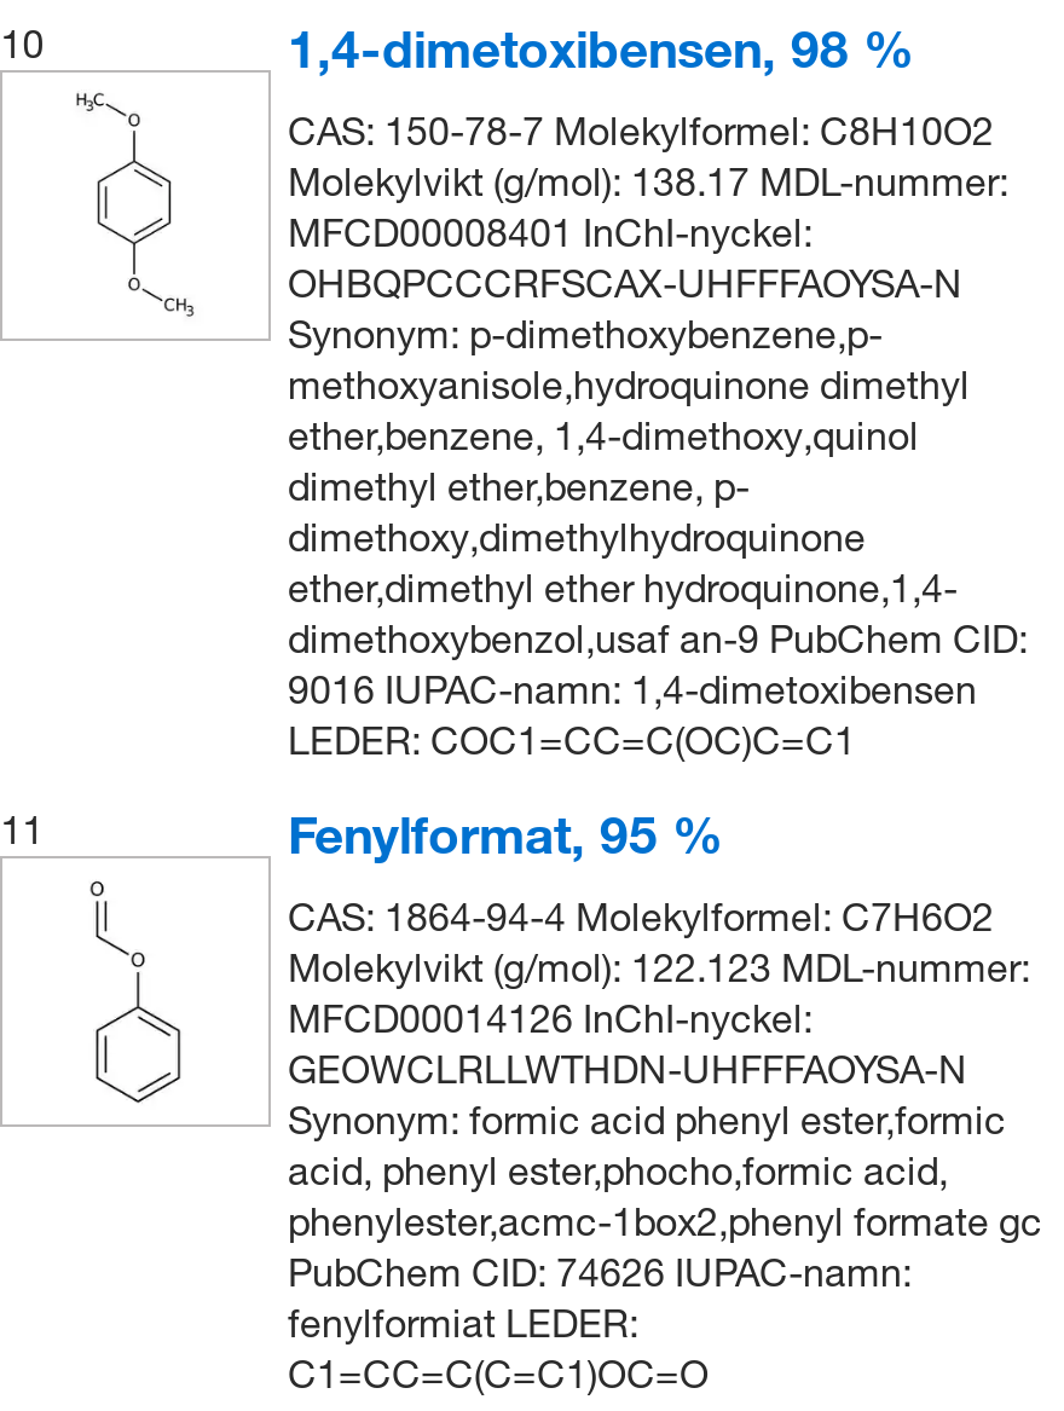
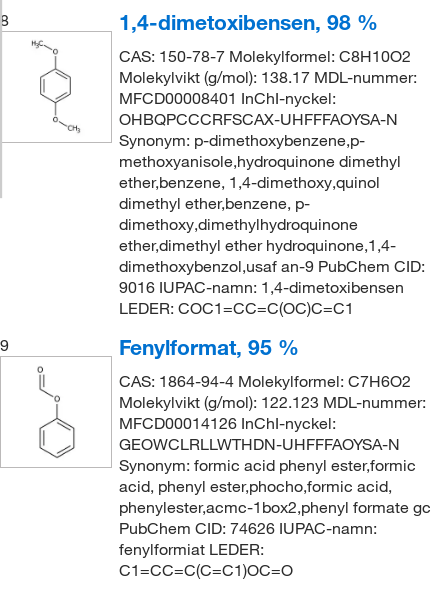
[0,19,44,68] 10 -> [0,10,9,30] 8
[0,805,44,854] 11 -> [0,335,9,355] 9

